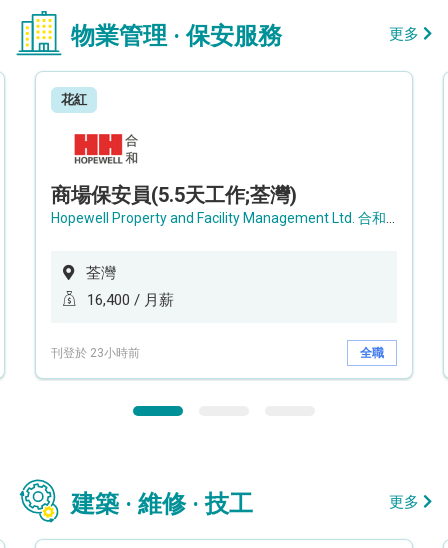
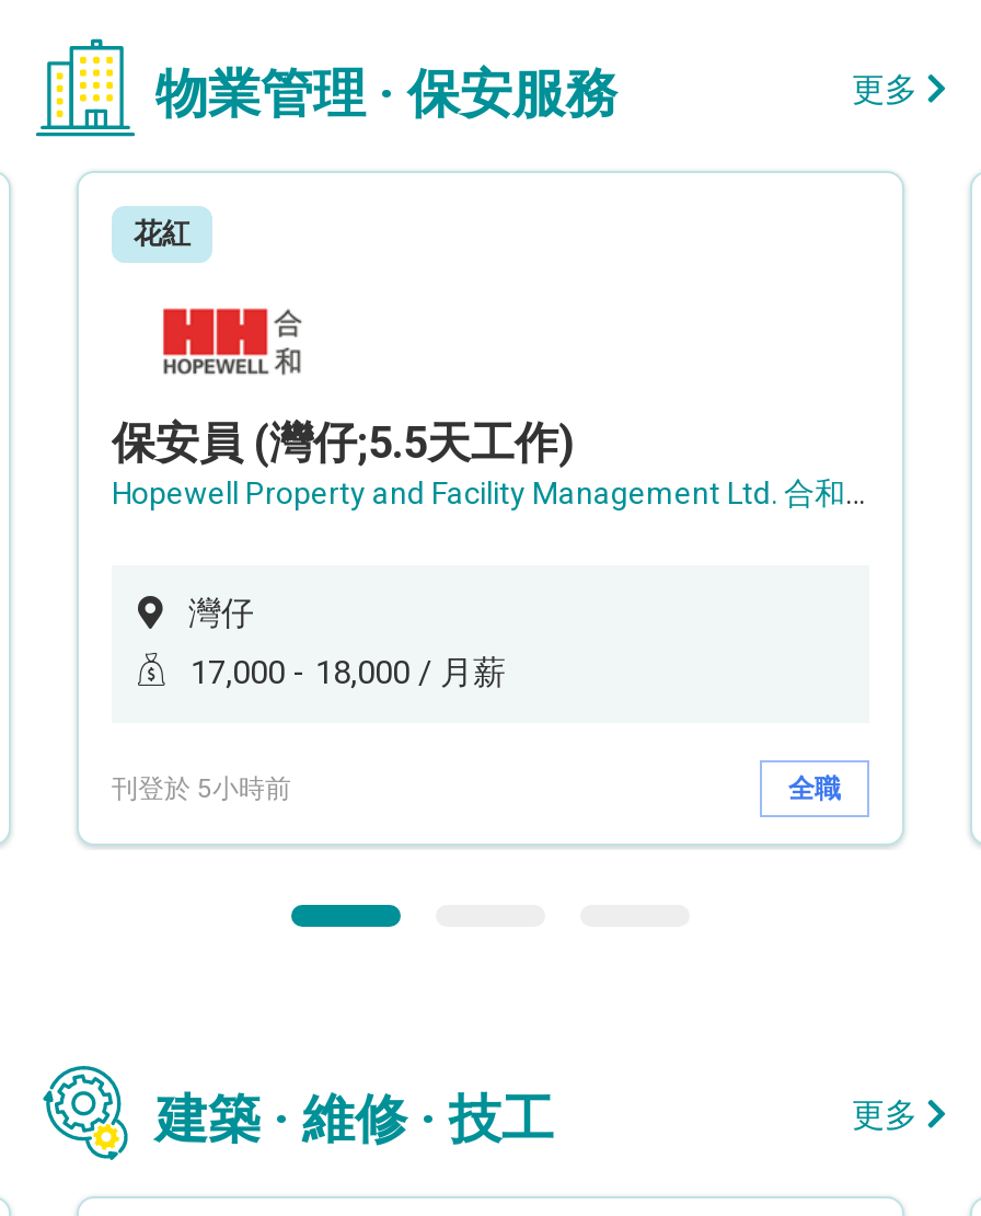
[51,183,297,207] 商場保安員(5.5天工作;荃灣) -> [112,416,574,469] 保安員 (灣仔;5.5天工作)
[86,264,116,282] 荃灣 -> [188,594,254,634] 灣仔
[87,291,174,309] 16,400 / 月薪 -> [191,653,506,693] 17,000 - 18,000 / 月薪
[51,345,140,359] 刊登於 23小時前 -> [112,772,291,803] 刊登於 5小時前

